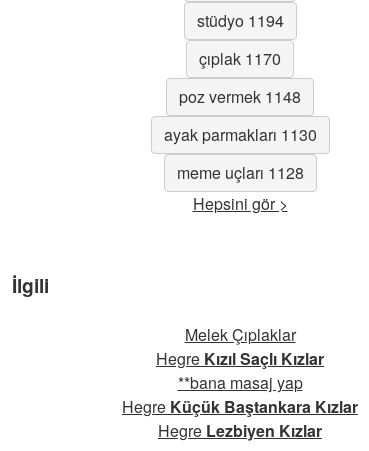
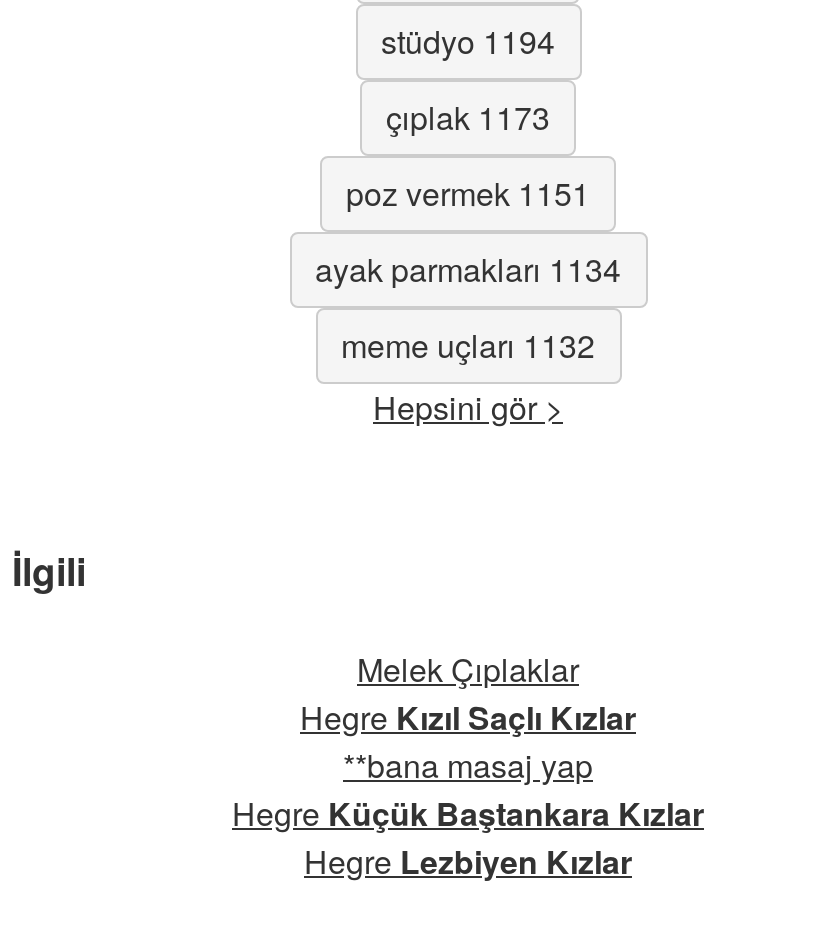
[199,47,281,70] çıplak 1170 -> [386,94,550,140] çıplak 1173
[179,85,301,108] poz vermek 1148 -> [346,170,590,216] poz vermek 1151
[163,123,316,146] ayak parmakları 1130 -> [315,246,621,292] ayak parmakları 1134
[176,161,303,184] meme uçları 1128 -> [341,322,595,368] meme uçları 1132

